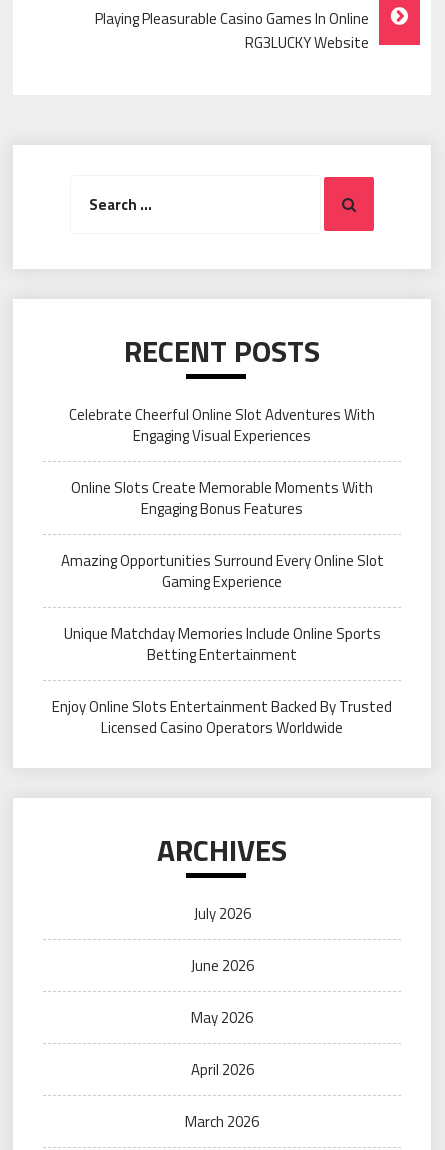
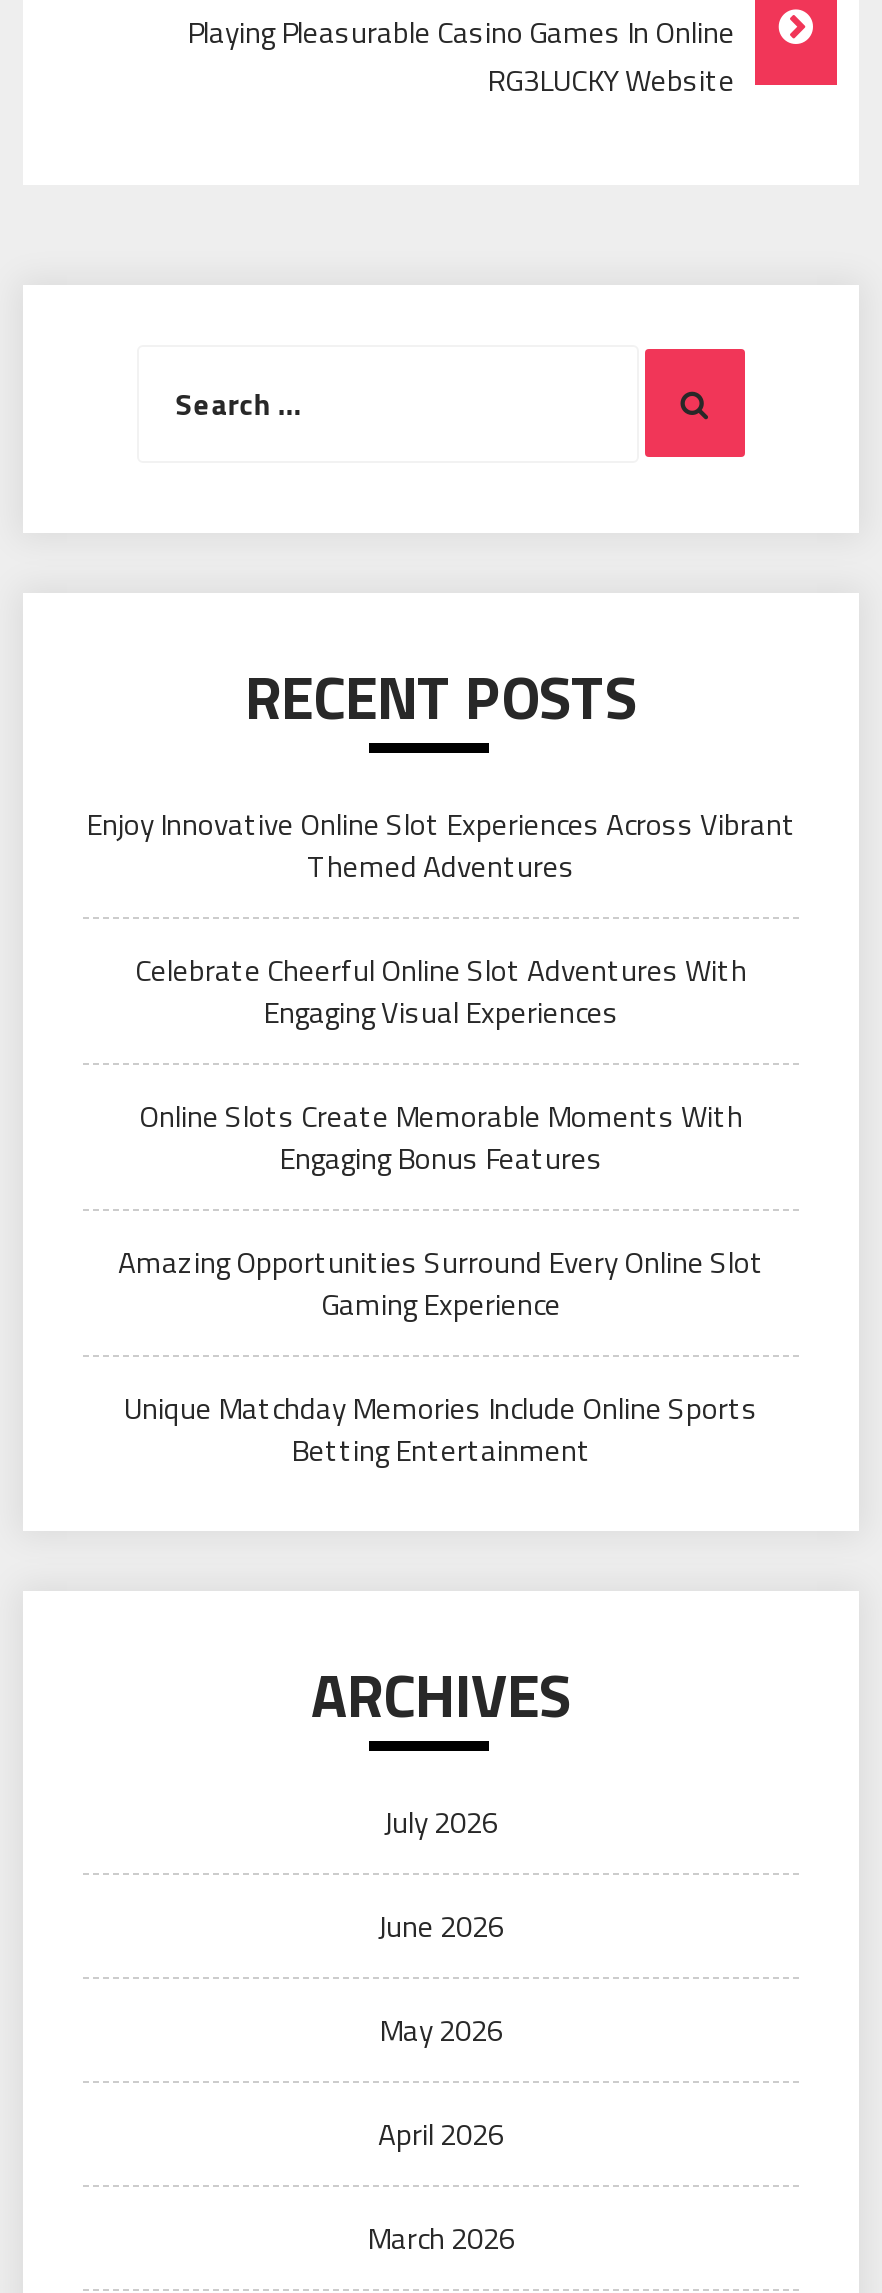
none -> [86,801,796,889] Enjoy Innovative Online Slot Experiences Across Vibrant | Themed Adventures
moved [60,403,383,666] -> [118,947,764,1473]: Celebrate Cheerful Online Slot Adventures With | Engaging Visual Experiences | Online Slots Create Memorable Moments With | Engaging Bonus Features | Amazing Opportunities Surround Every Online Slot | Gaming Experience | Unique Matchday Memories Include Online Sports | Betting Entertainment
[52,695,392,739] Enjoy Online Slots Entertainment Backed By Trusted | Licensed Casino Operators Worldwide -> none

